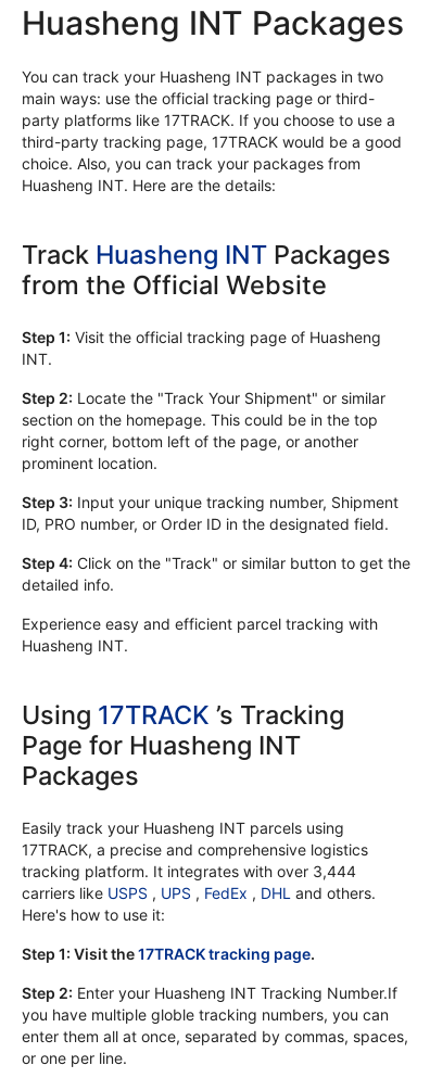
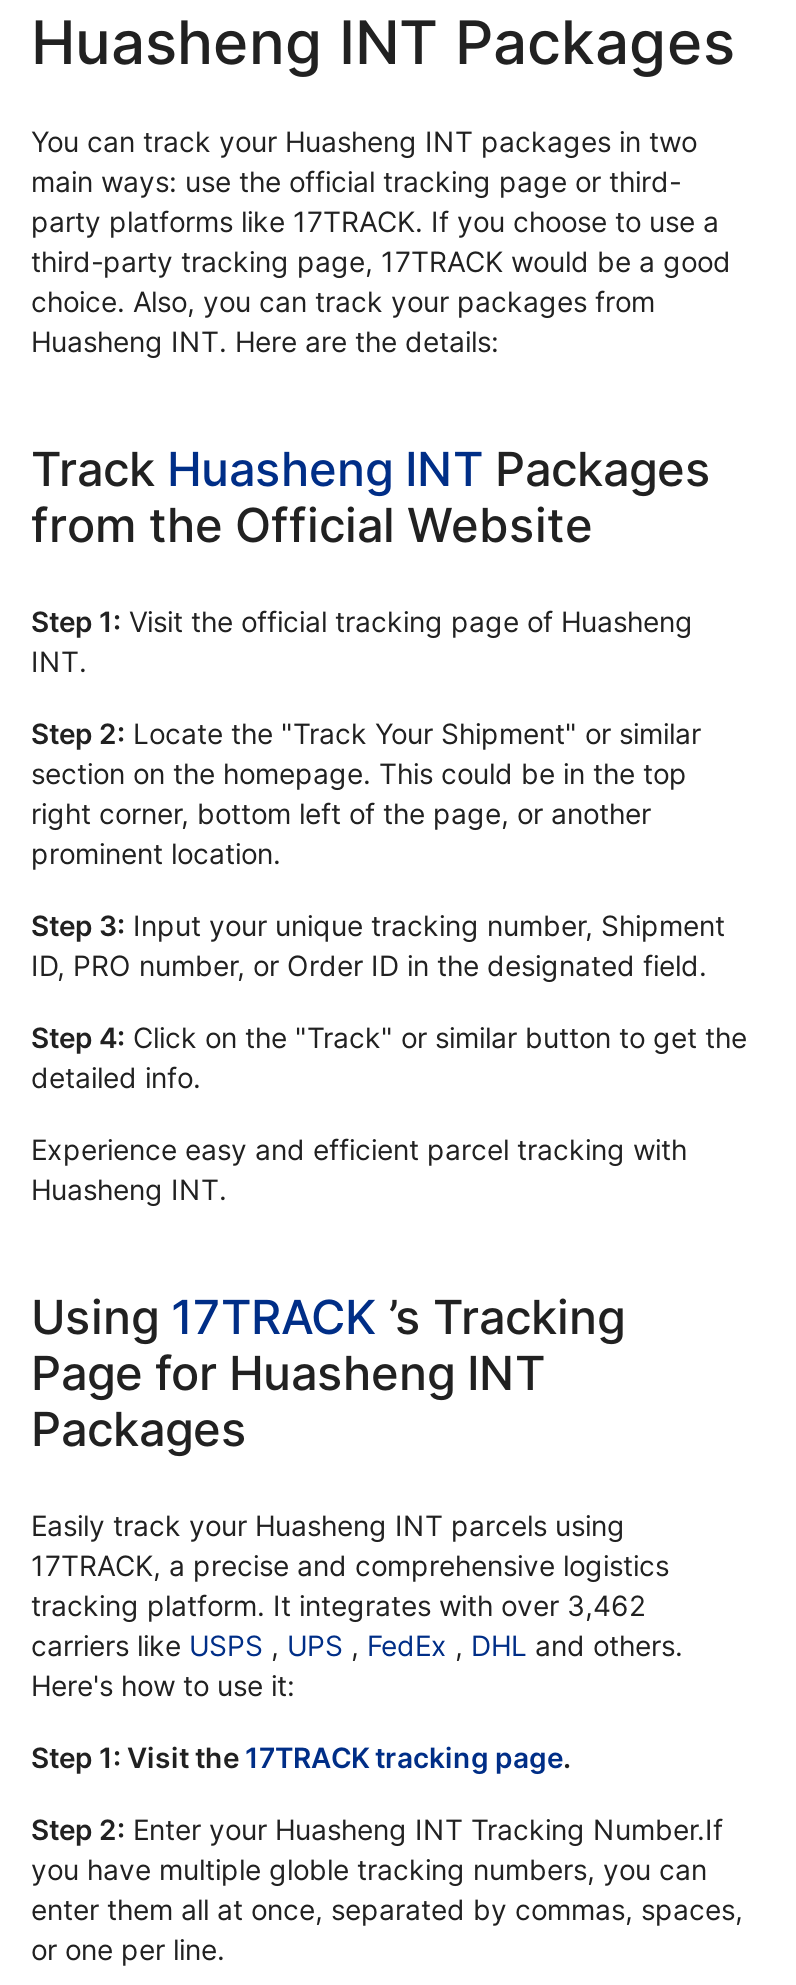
[22,862,356,880] tracking platform. It integrates with over 3,444 -> [31,1588,645,1622] tracking platform. It integrates with over 3,462

